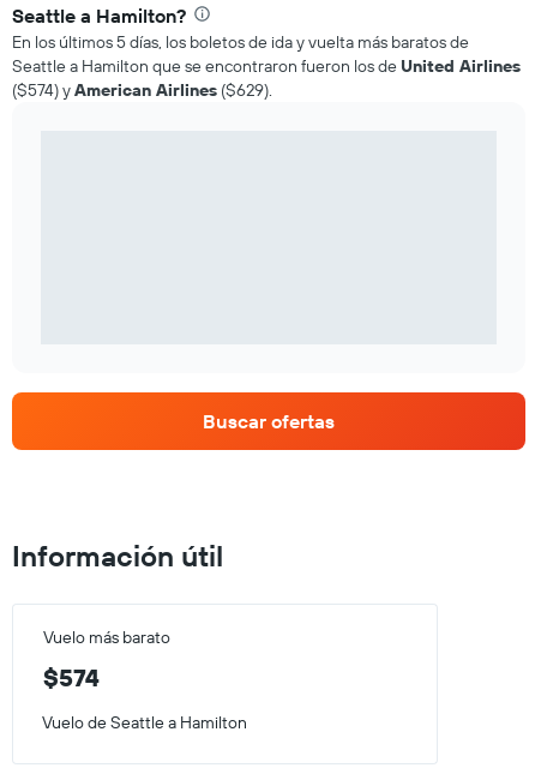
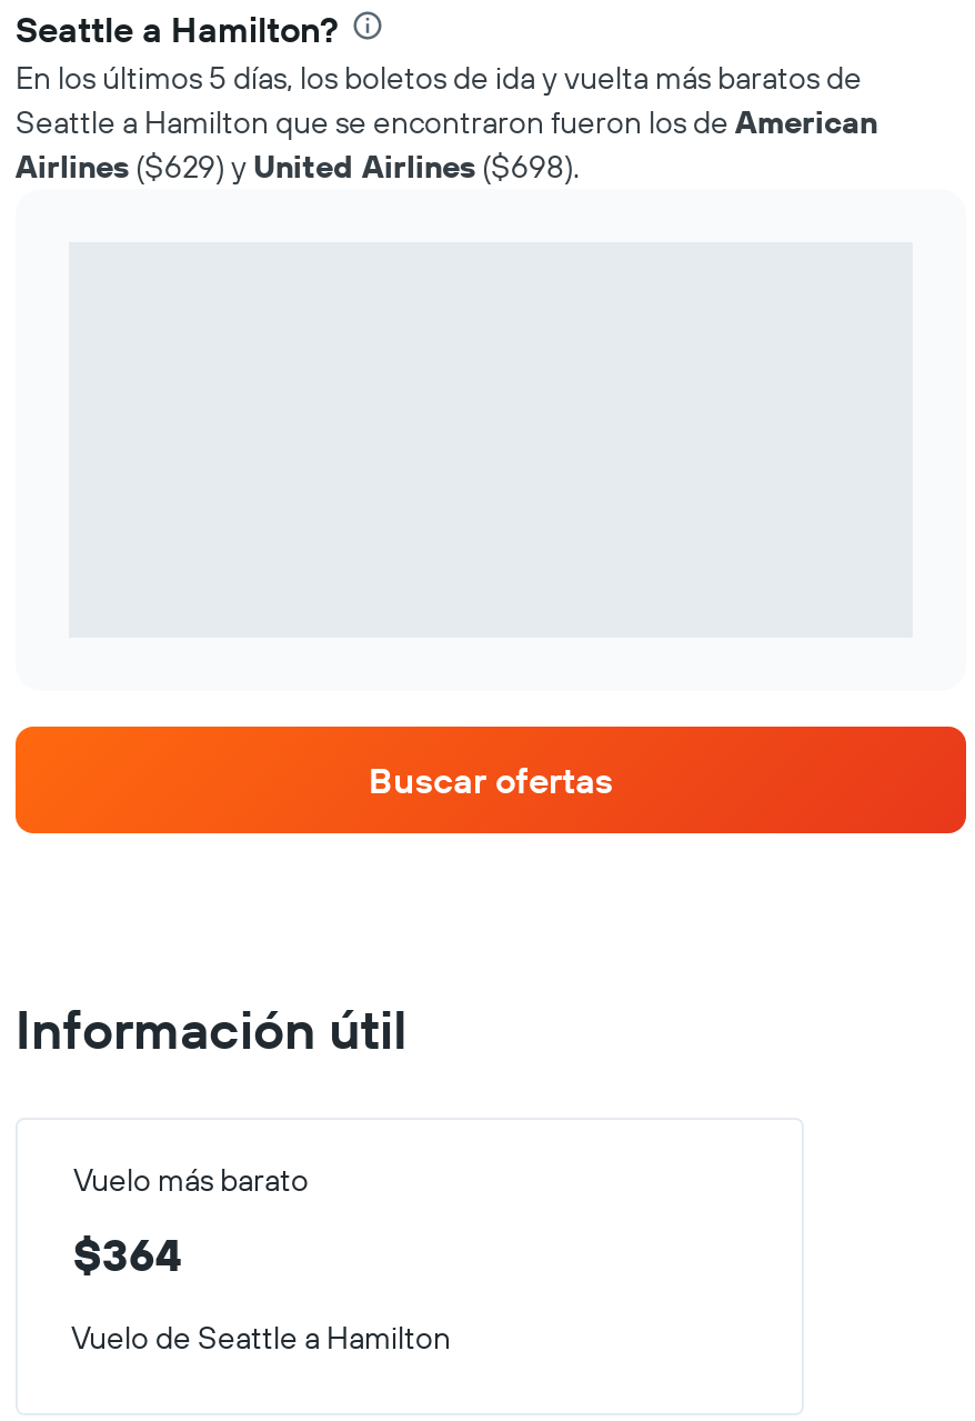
[12,55,521,101] Seattle a Hamilton que se encontraron fueron los de United Airlines | ($574) yAmerican Airlines ($629). -> [16,102,877,187] Seattle a Hamilton que se encontraron fueron los de American | Airlines ($629) y United Airlines ($698).
[43,662,100,692] $574 -> [73,1227,182,1282] $364

